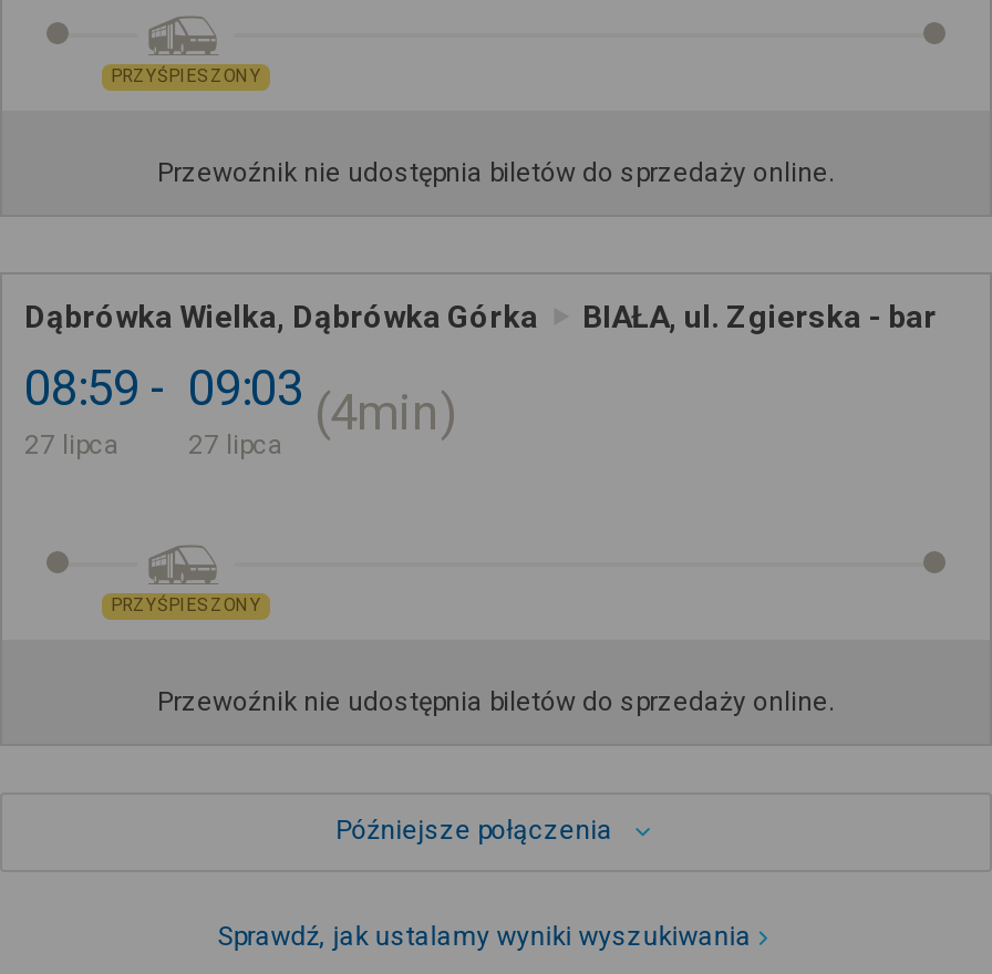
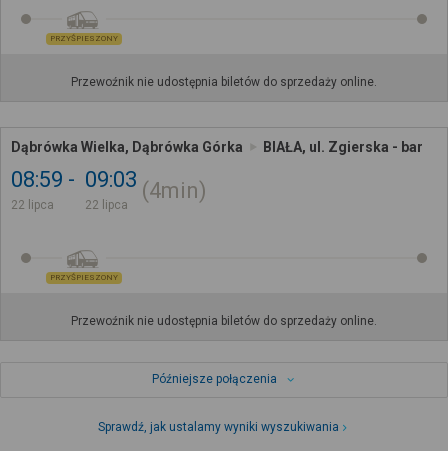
[24,429,120,460] 27 lipca -> [11,198,54,212] 22 lipca
[188,429,283,460] 27 lipca -> [85,198,128,212] 22 lipca

